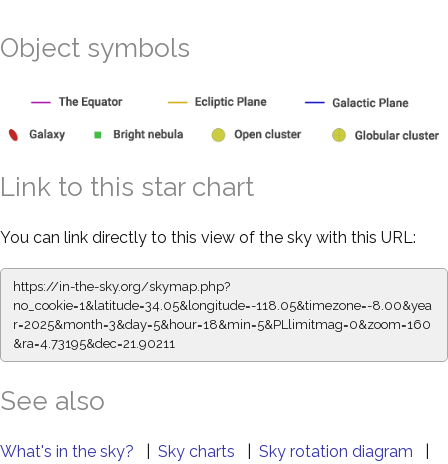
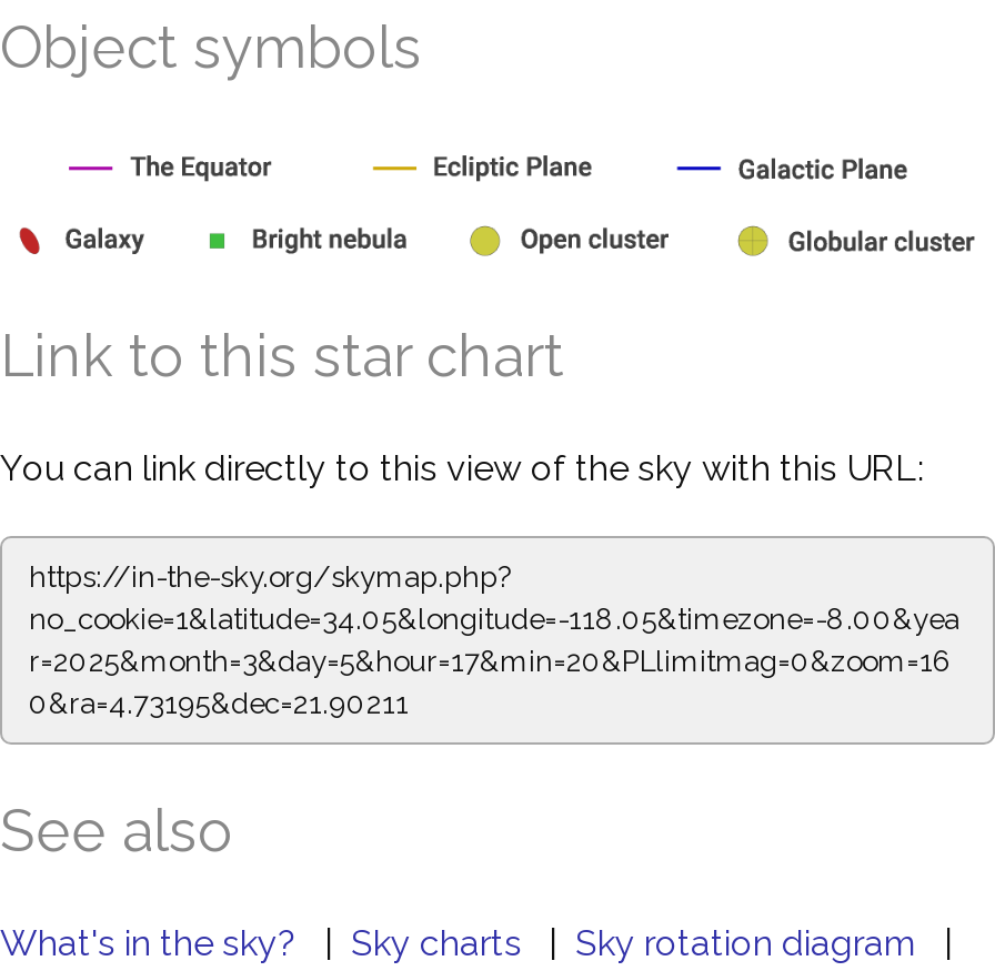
[13,317,431,351] r=2025&month=3&day=5&hour=18&min=5&PLlimitmag=0&zoom=160 | &ra=4.73195&dec=21.90211 -> [29,645,953,720] r=2025&month=3&day=5&hour=17&min=20&PLlimitmag=0&zoom=16 | 0&ra=4.73195&dec=21.90211

